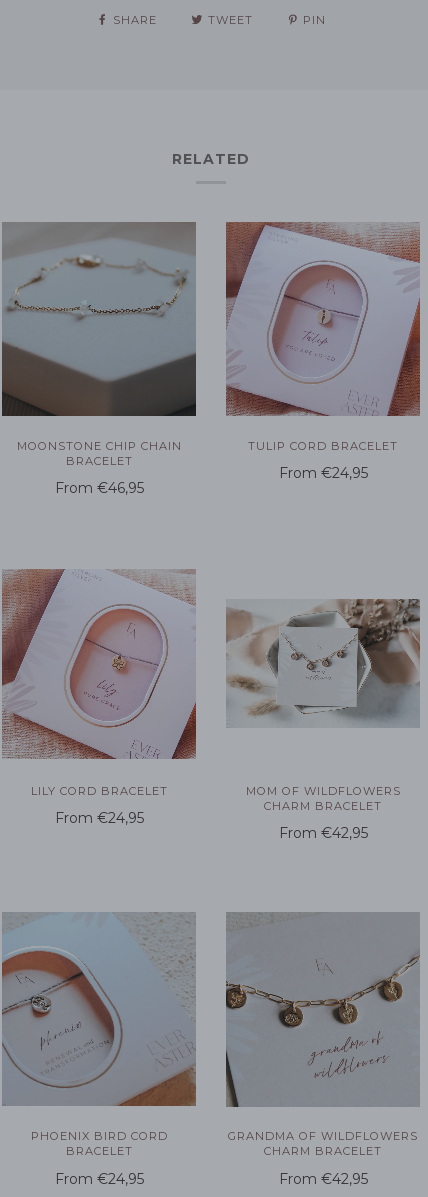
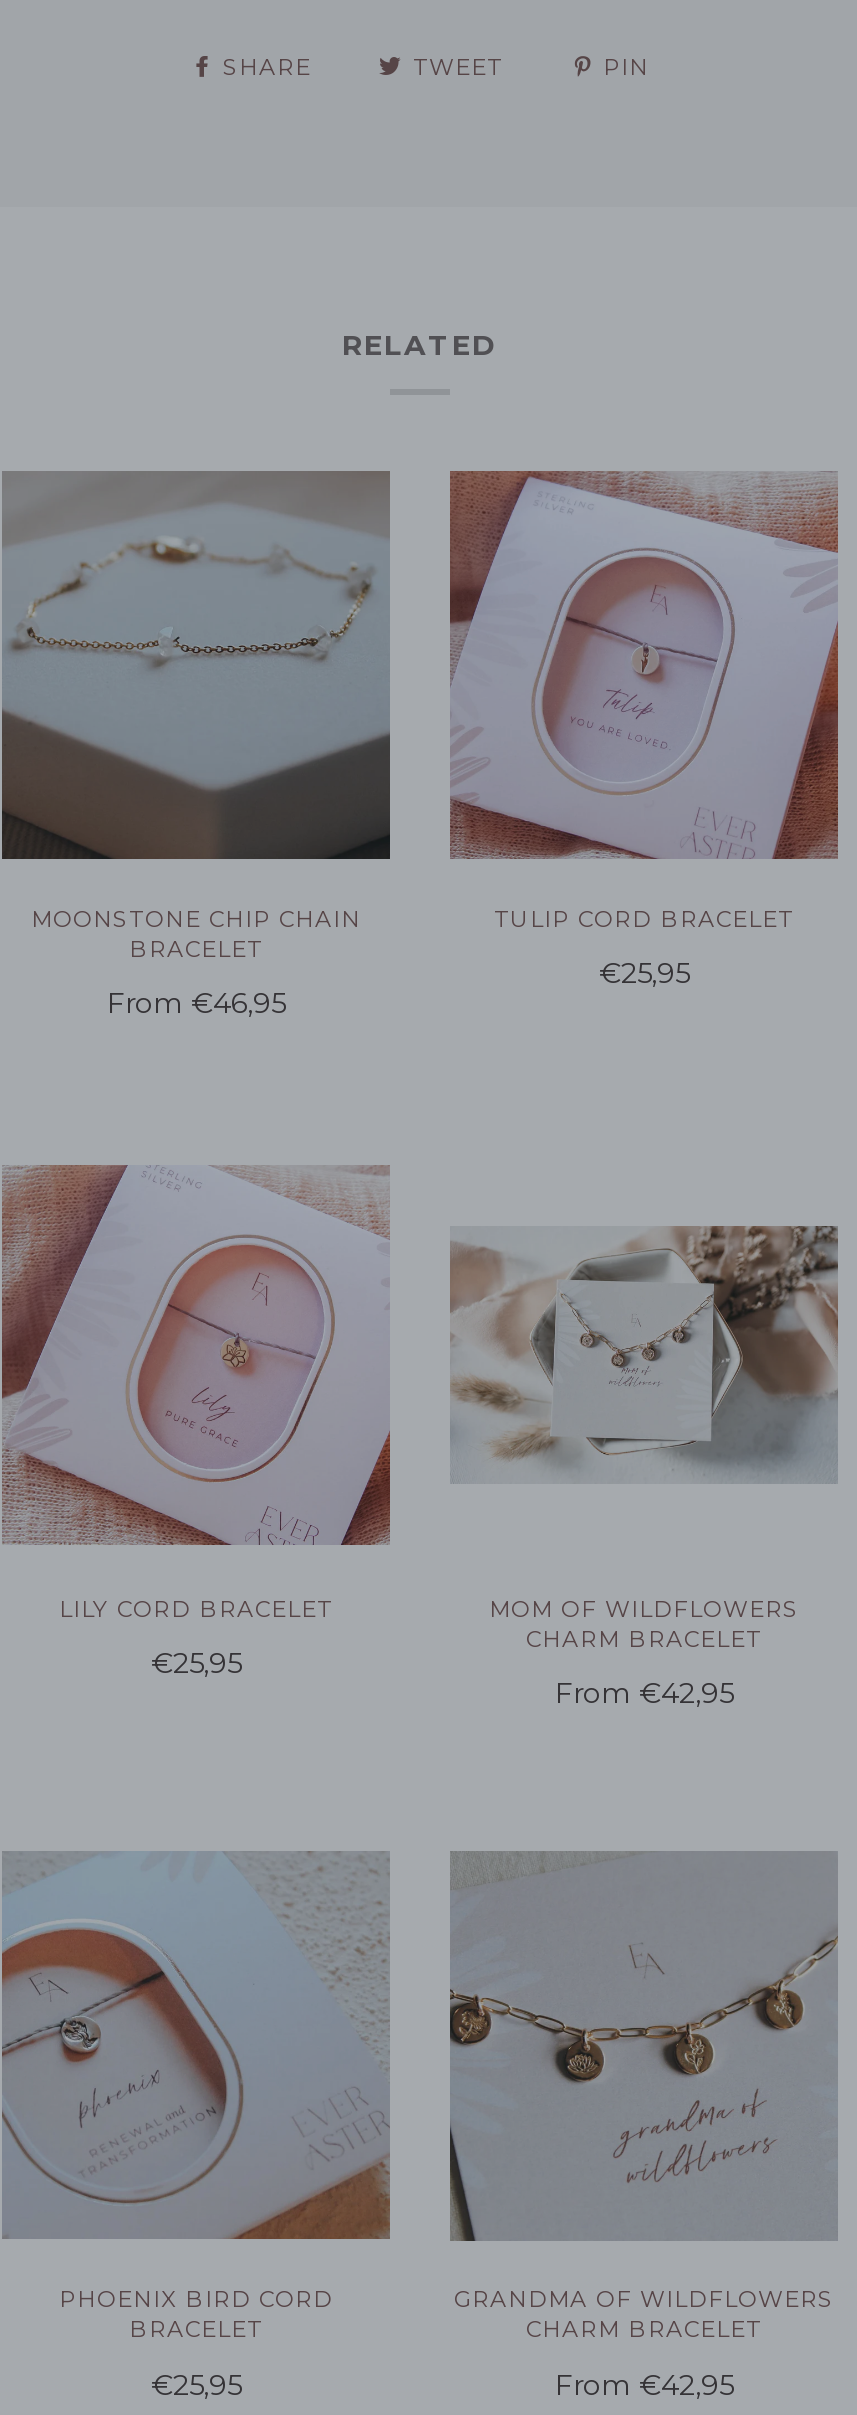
[278,464,367,482] From €24,95 -> [599,955,689,991] €25,95
[54,809,143,827] From €24,95 -> [151,1646,241,1682] €25,95
[54,1170,143,1188] From €24,95 -> [151,2367,241,2403] €25,95

